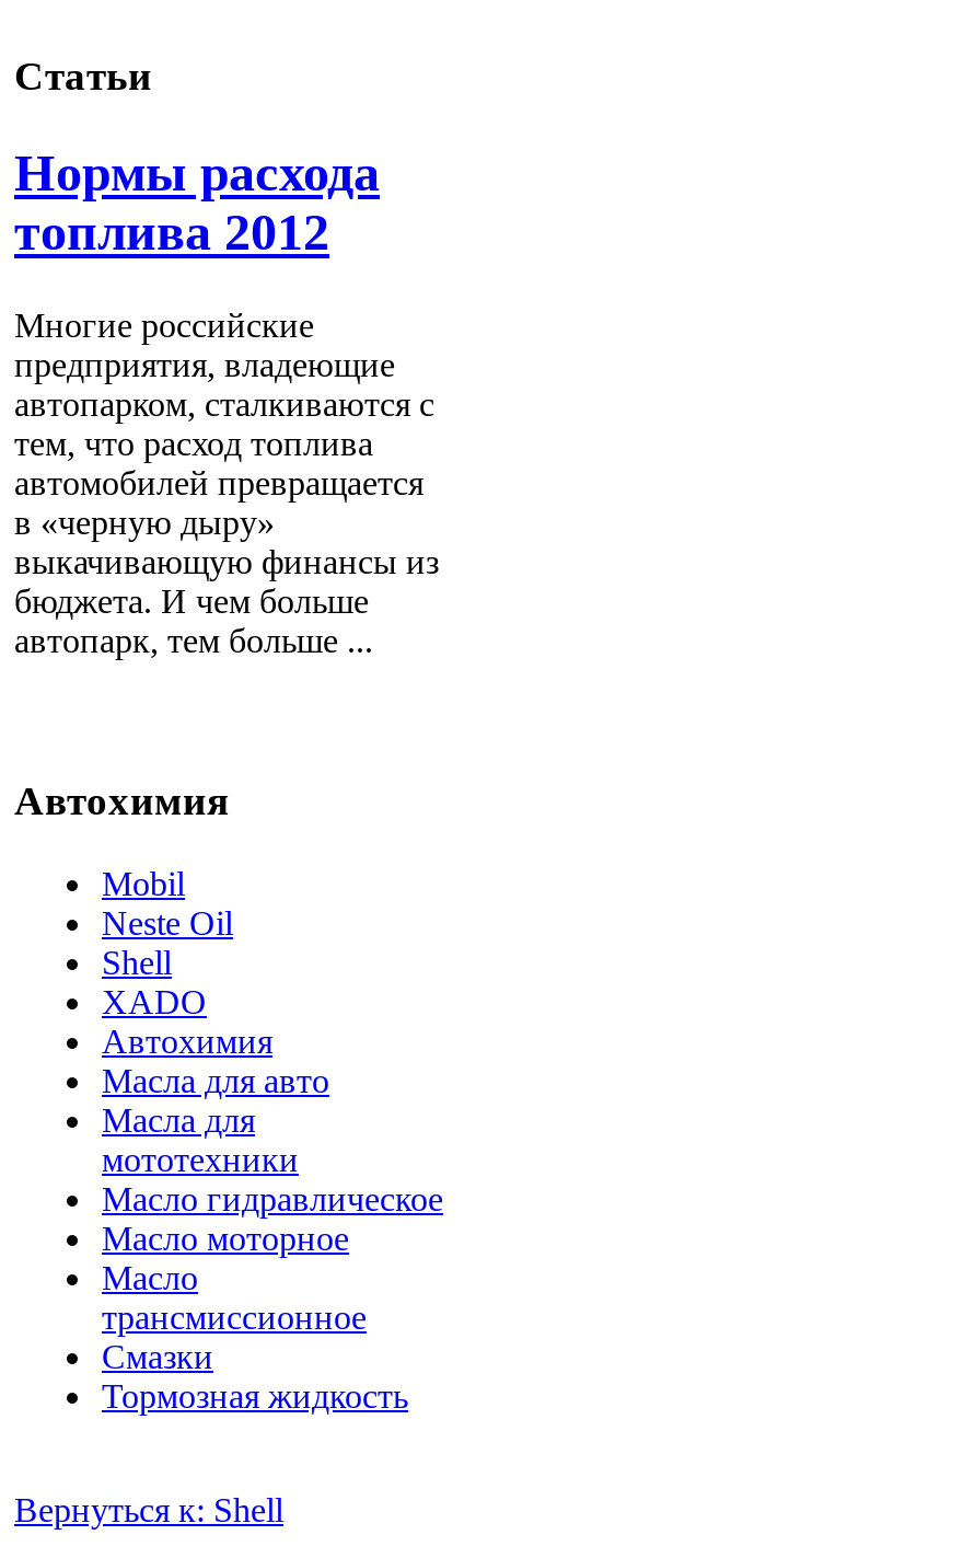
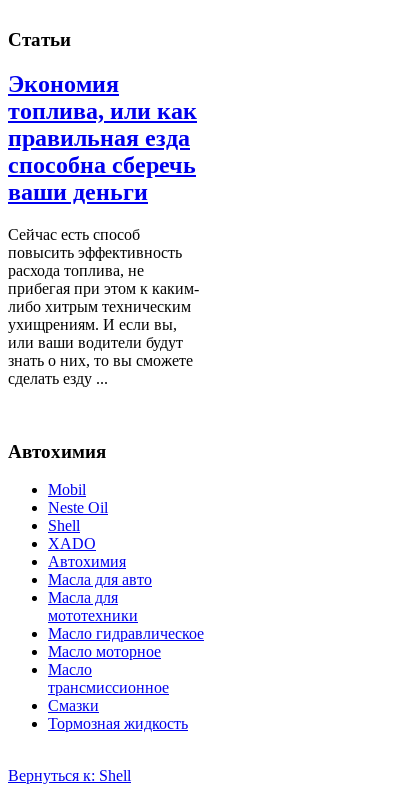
[14,144,380,260] Нормы расхода | топлива 2012 -> [8,71,197,205] Экономия | топлива, или как | правильная езда | способна сберечь | ваши деньги
[14,306,439,659] Многие российские | предприятия, владеющие | автопарком, сталкиваются с | тем, что расход топлива | автомобилей превращается | в «черную дыру» | выкачивающую финансы из | бюджета. И чем больше | автопарк, тем больше ... -> [8,226,199,387] Сейчас есть способ | повысить эффективность | расхода топлива, не | прибегая при этом к каким- | либо хитрым техническим | ухищрениям. И если вы, | или ваши водители будут | знать о них, то вы сможете | сделать езду ...

